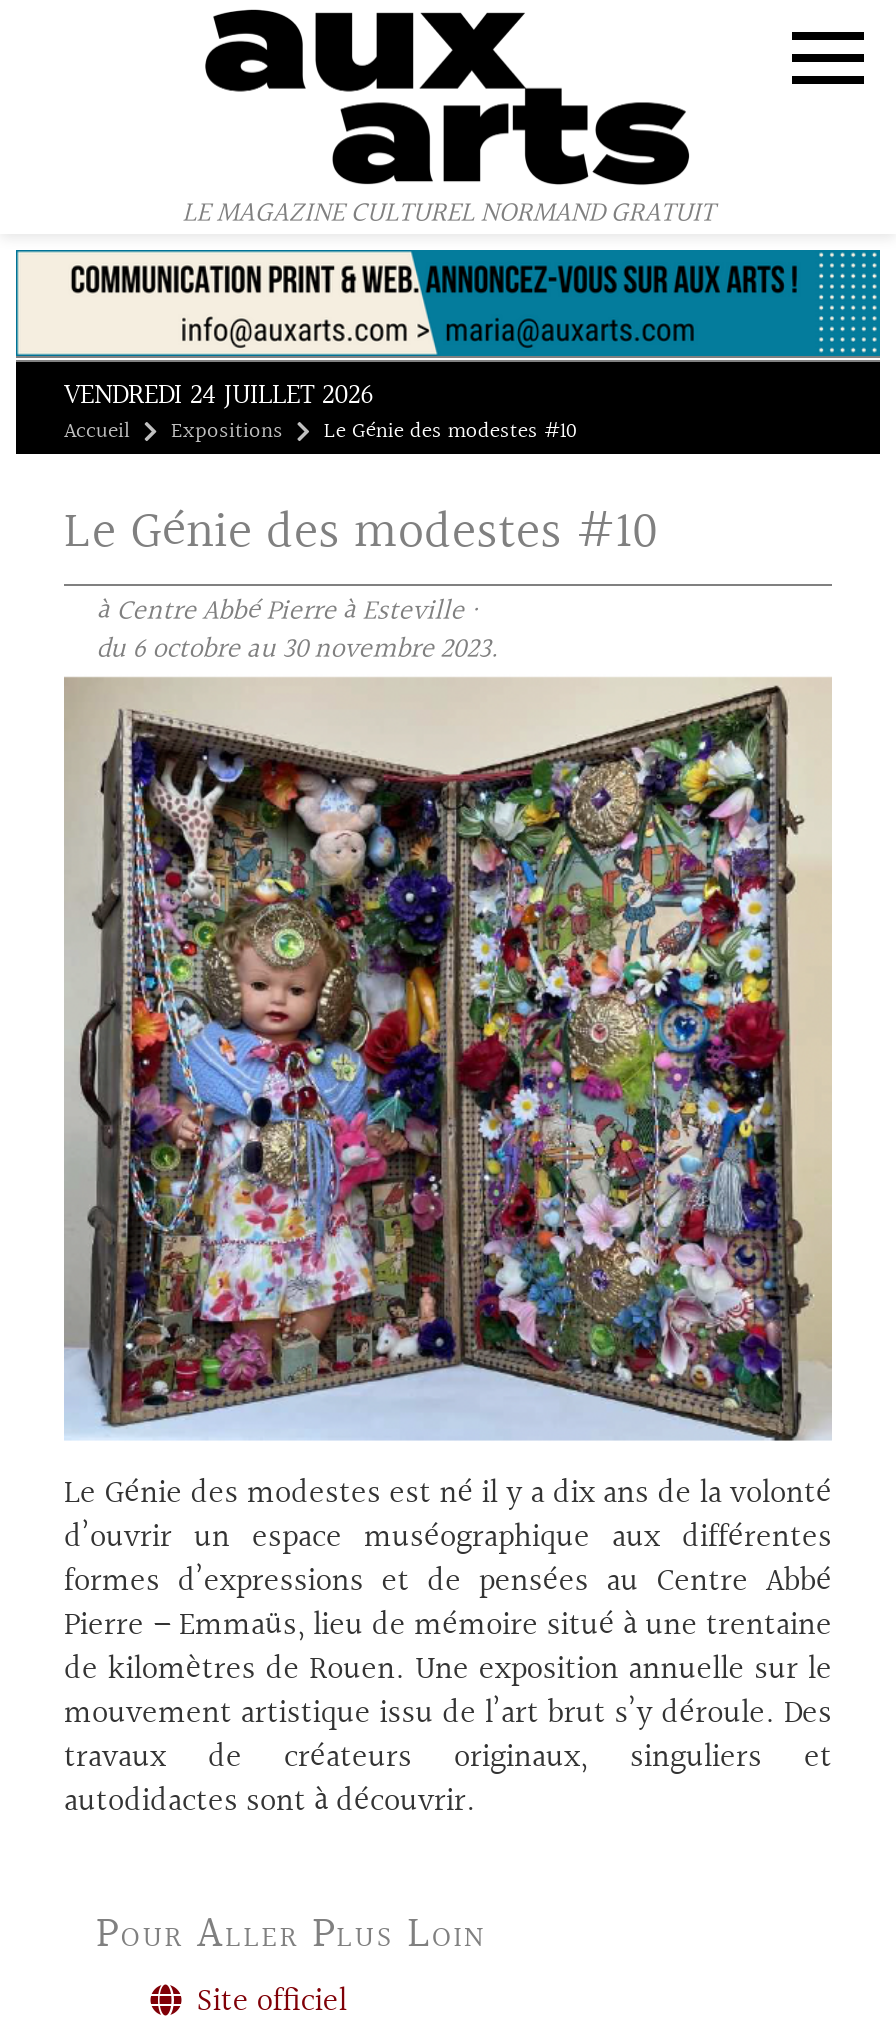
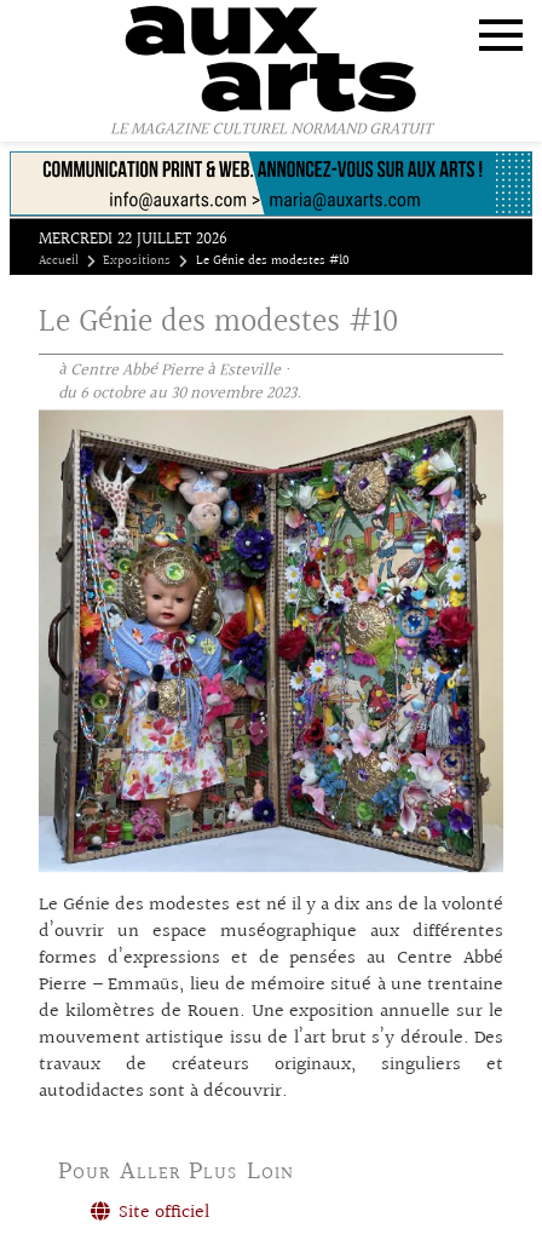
[64,373,374,419] VENDREDI 24 JUILLET 2026 -> [39,226,227,254] MERCREDI 22 JUILLET 2026

